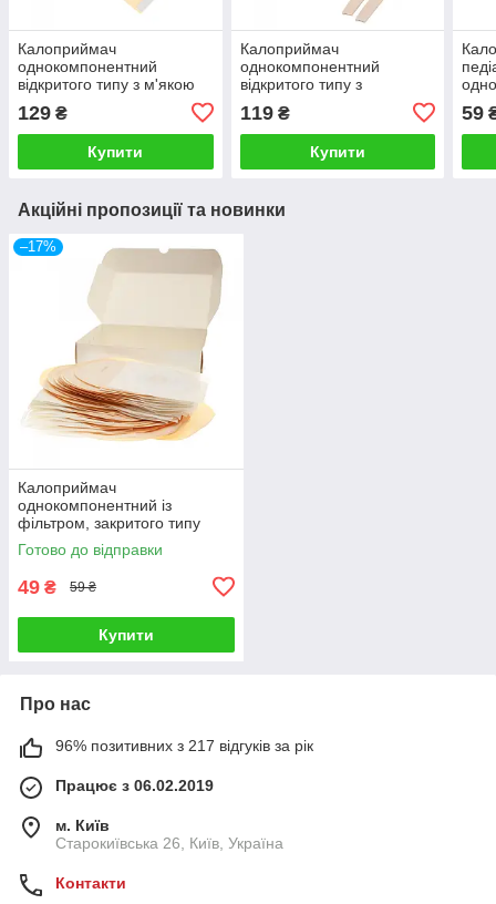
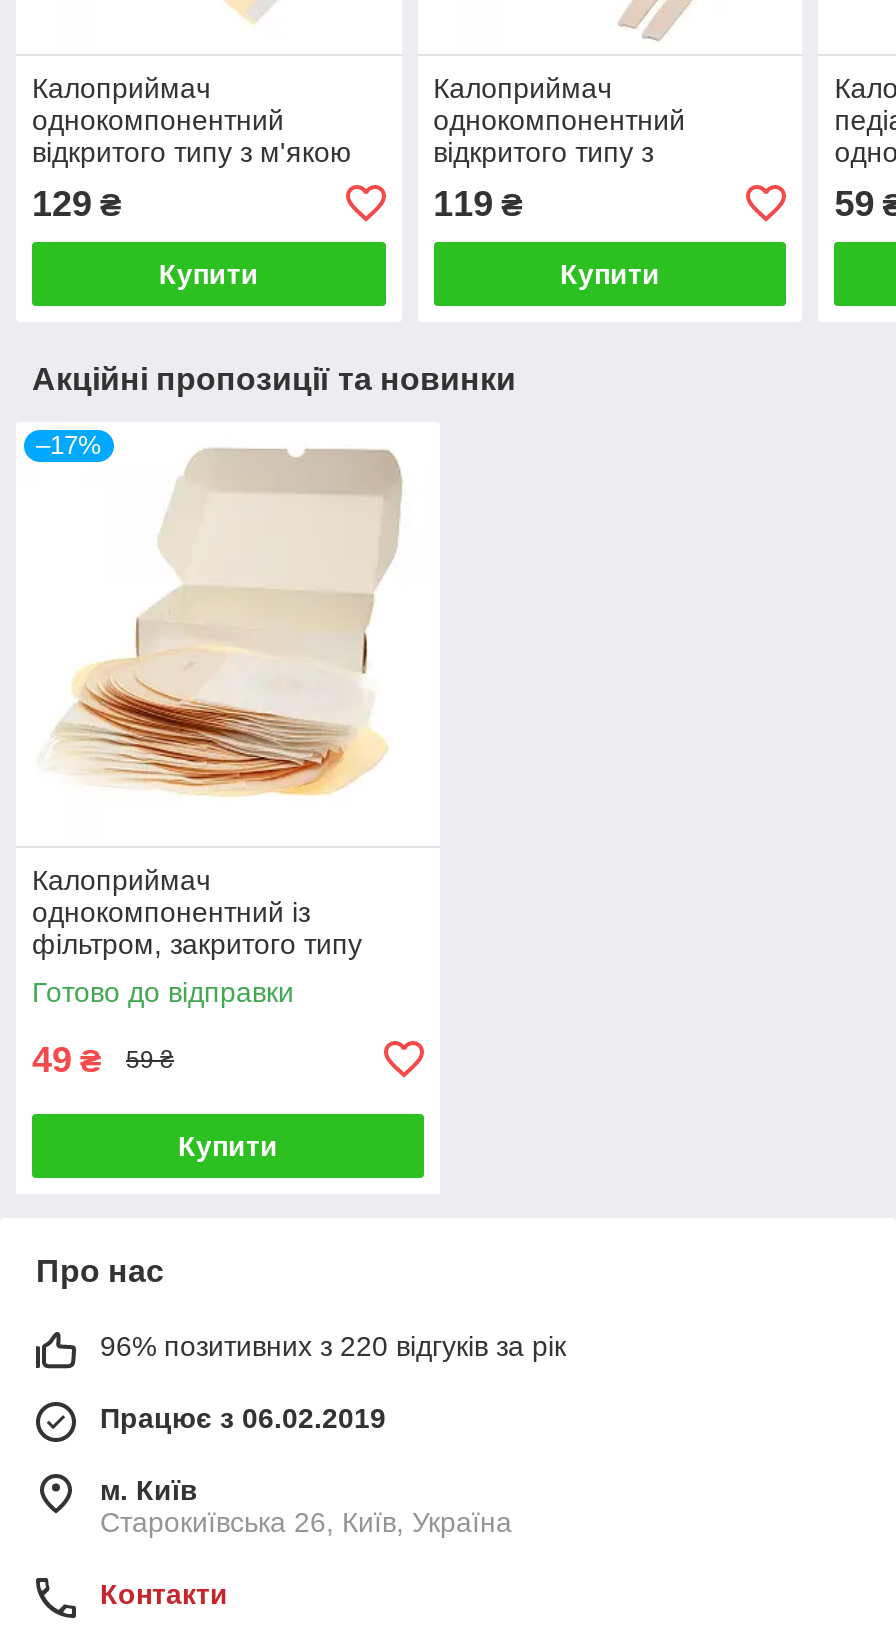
[55,736,313,754] 96% позитивних з 217 відгуків за рік -> [100,1330,566,1362] 96% позитивних з 220 відгуків за рік

